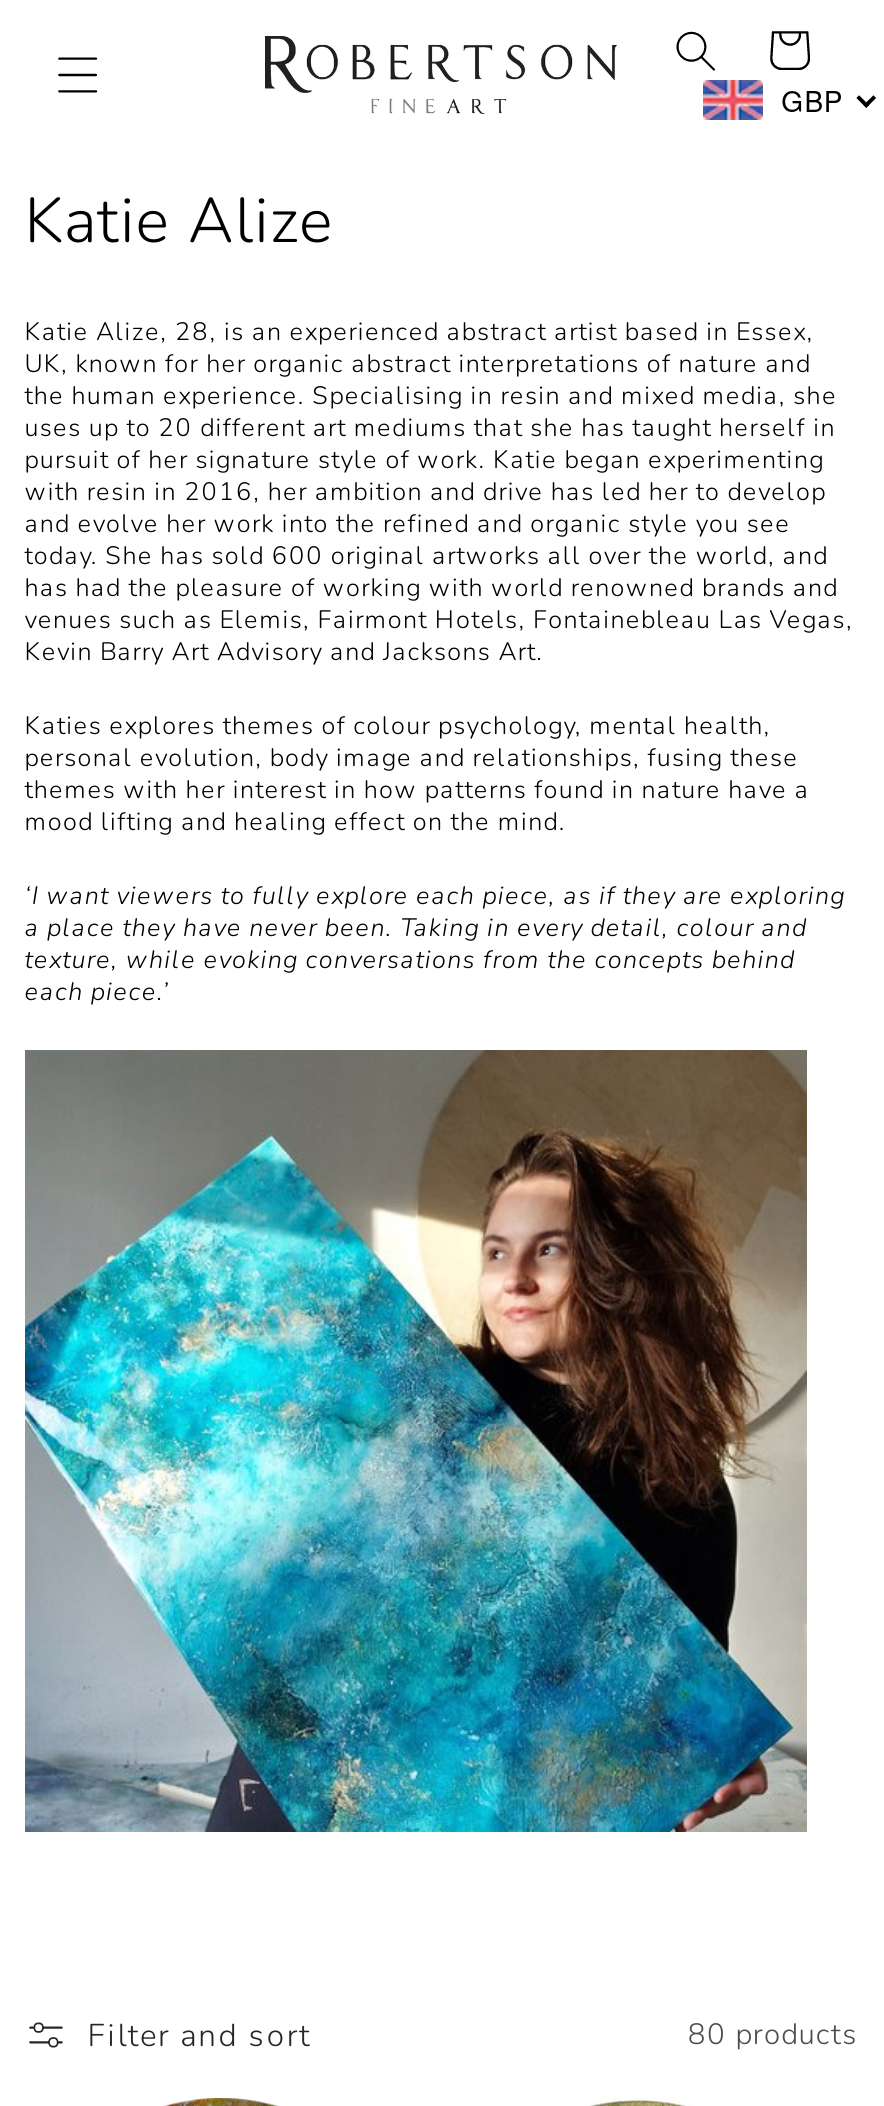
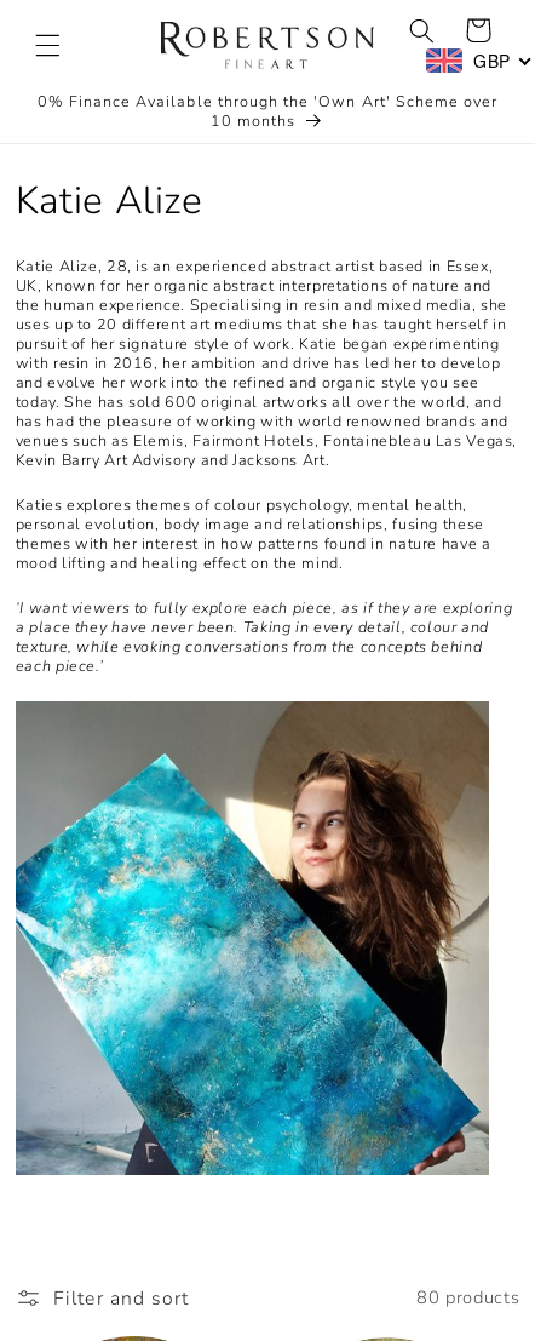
none -> [37,90,498,130] 0% Finance Available through the 'Own Art' Scheme over | 10 months

